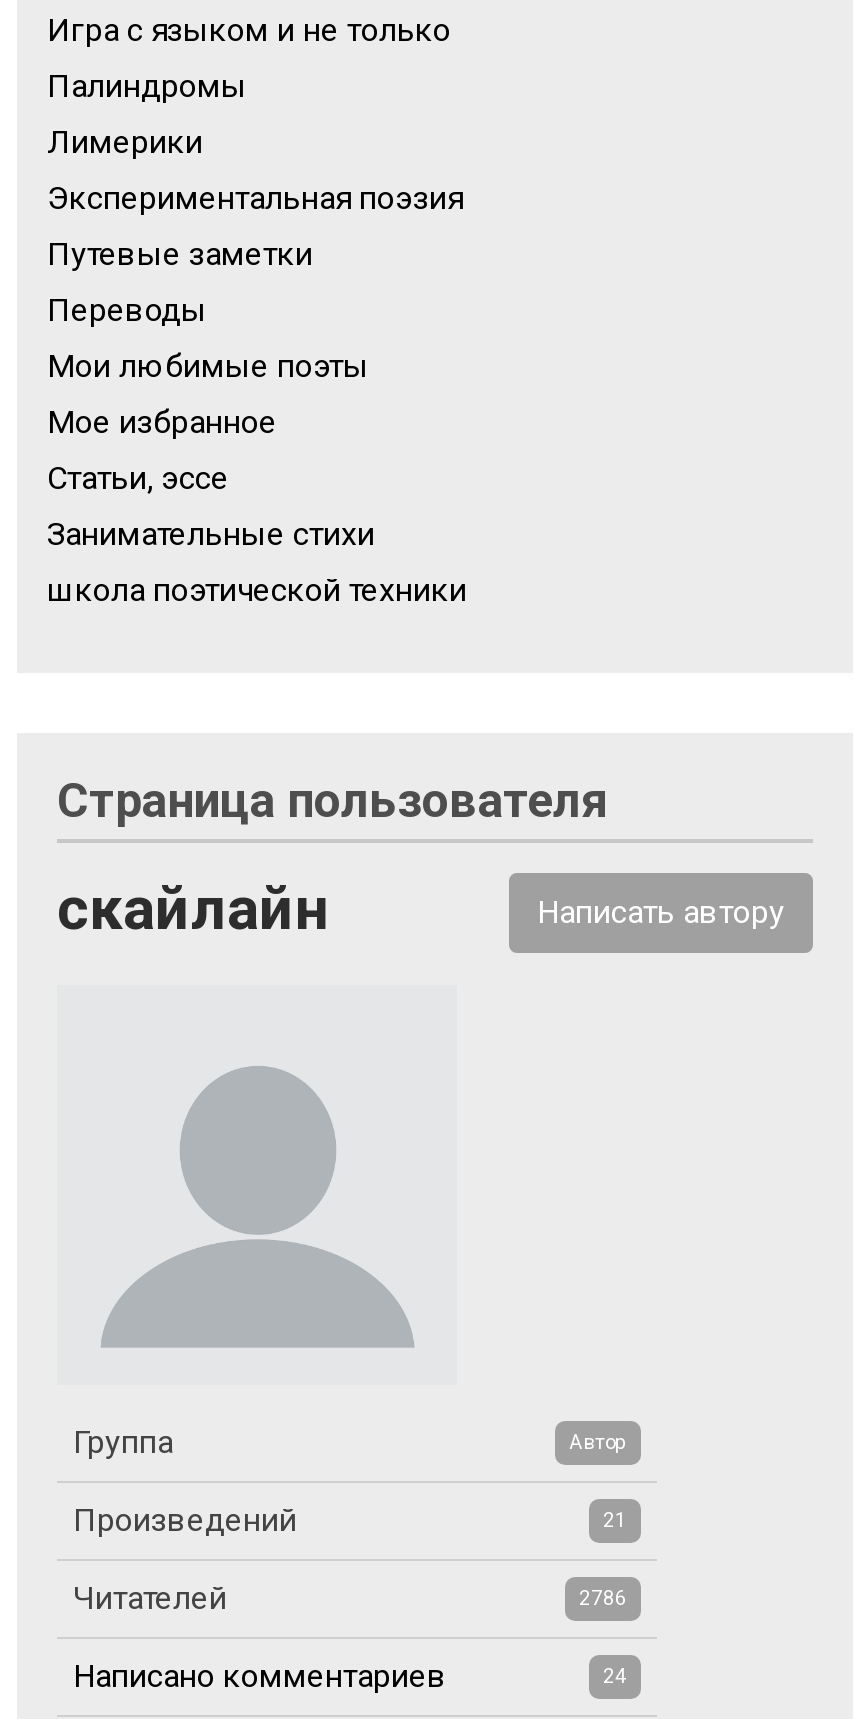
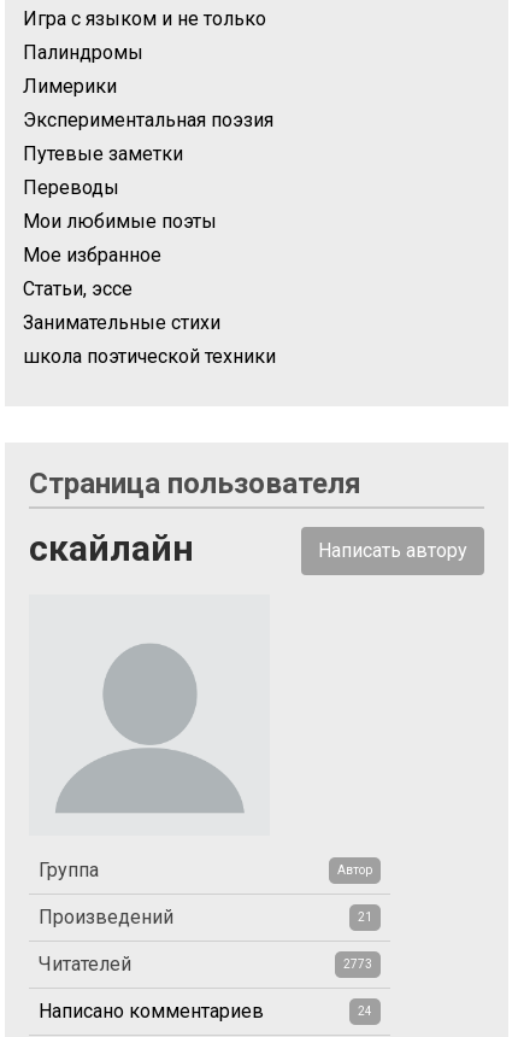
[579,1587,627,1609] 2786 -> [343,957,372,971] 2773

